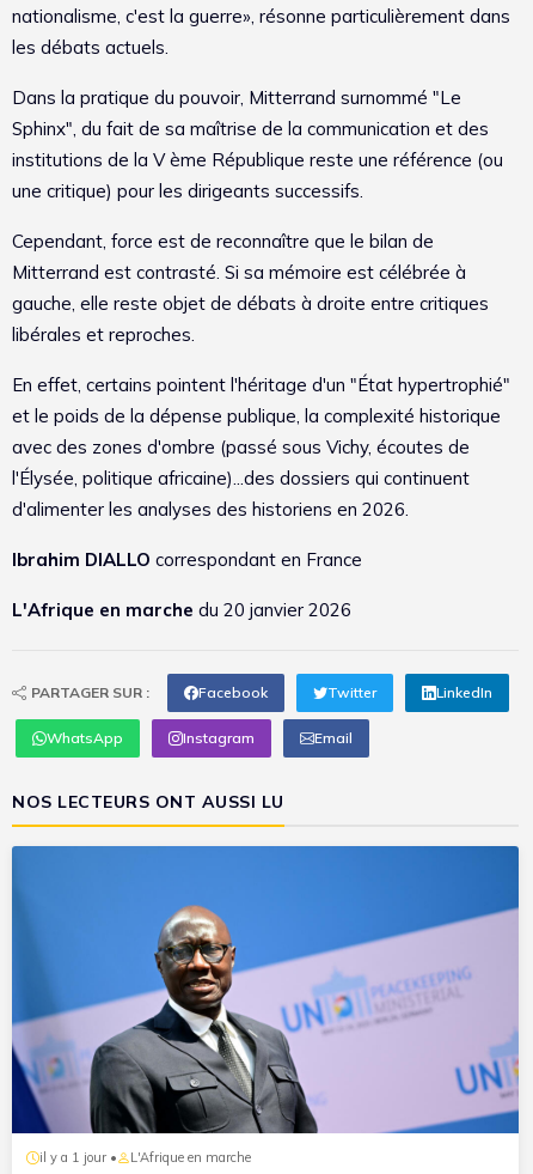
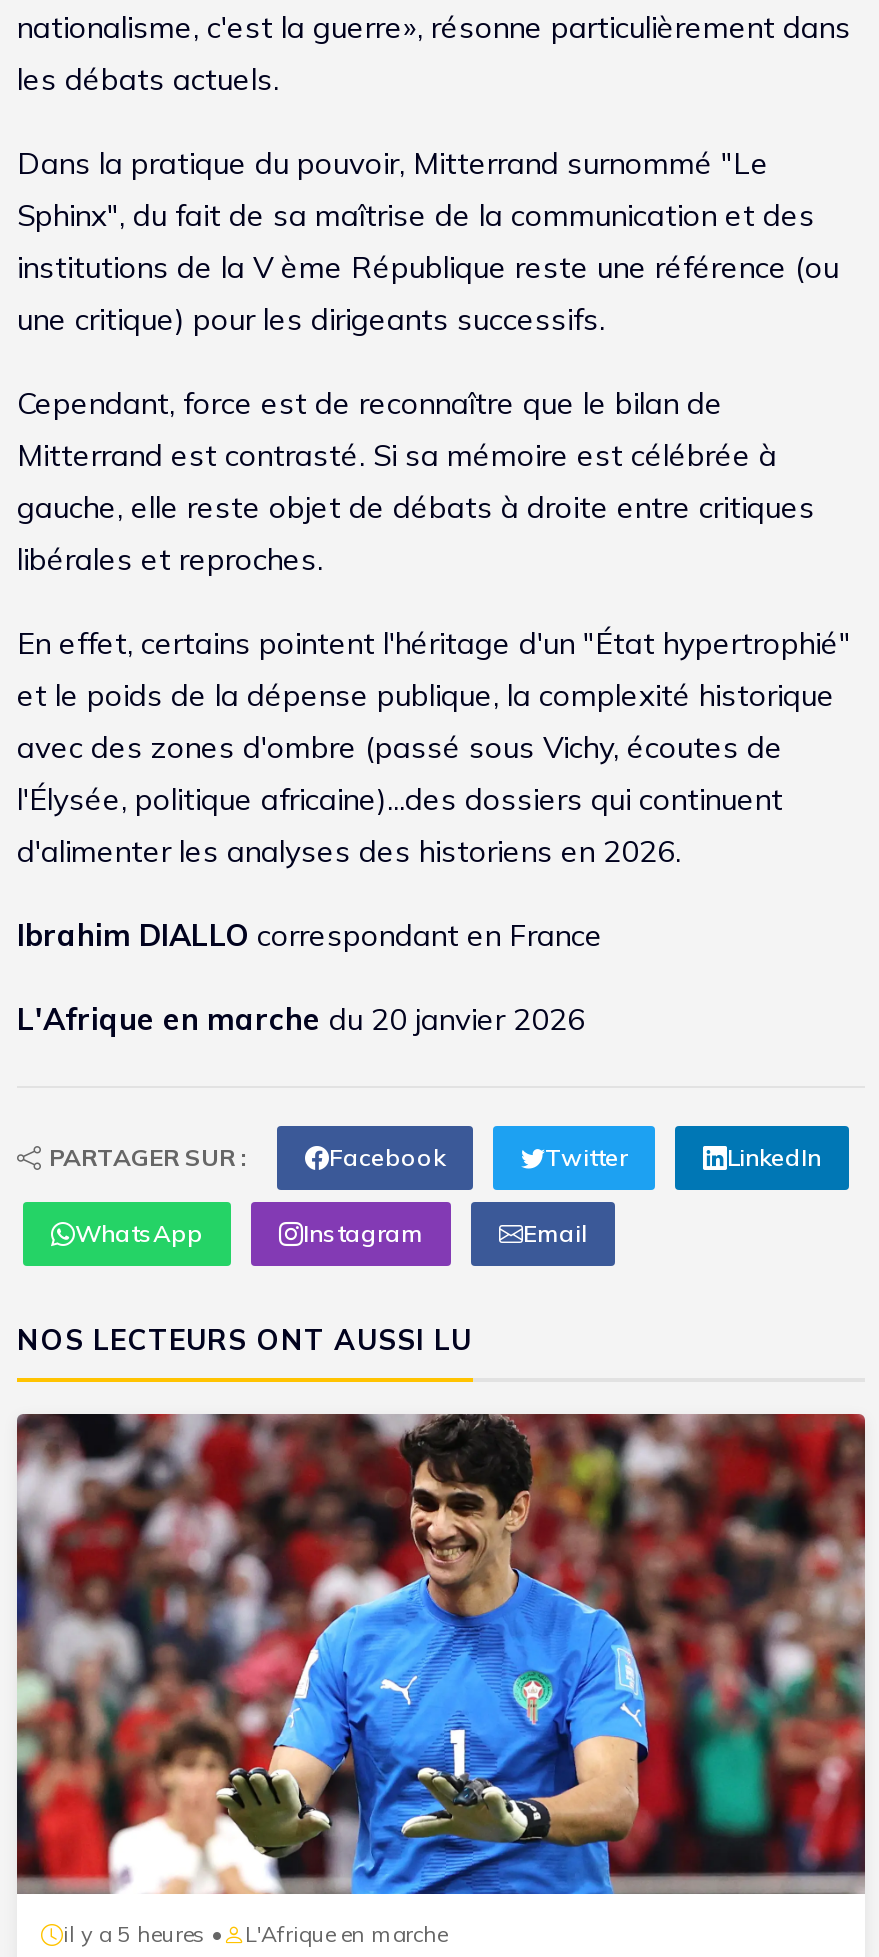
[11,845,520,1166] [image] | il y a 1 jour • L'Afrique en marche -> [15,1412,867,1949] [image] | il y a 5 heures • L'Afrique en marche

